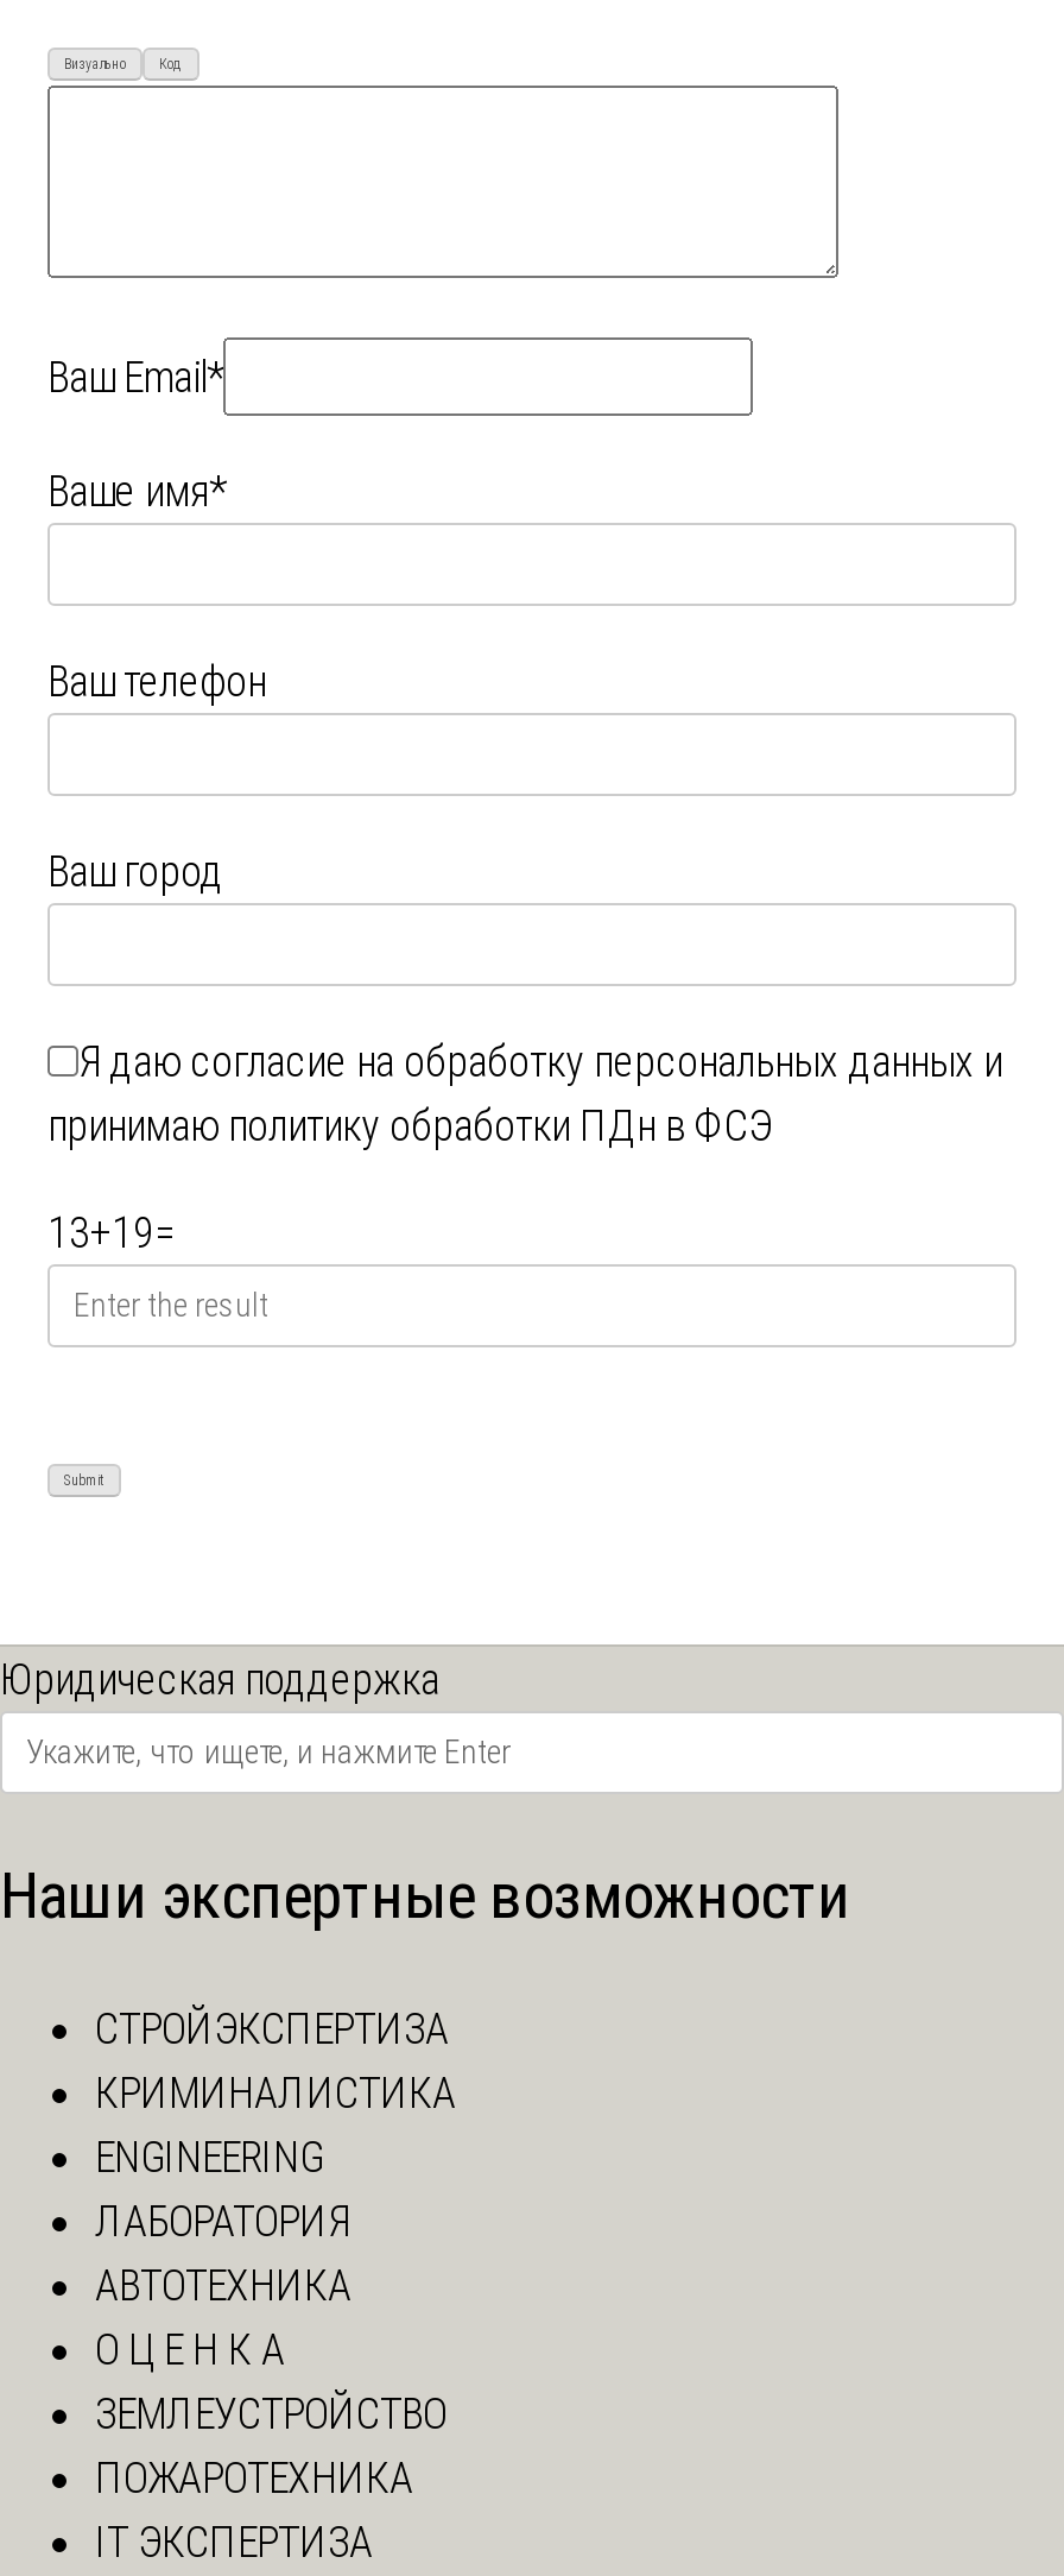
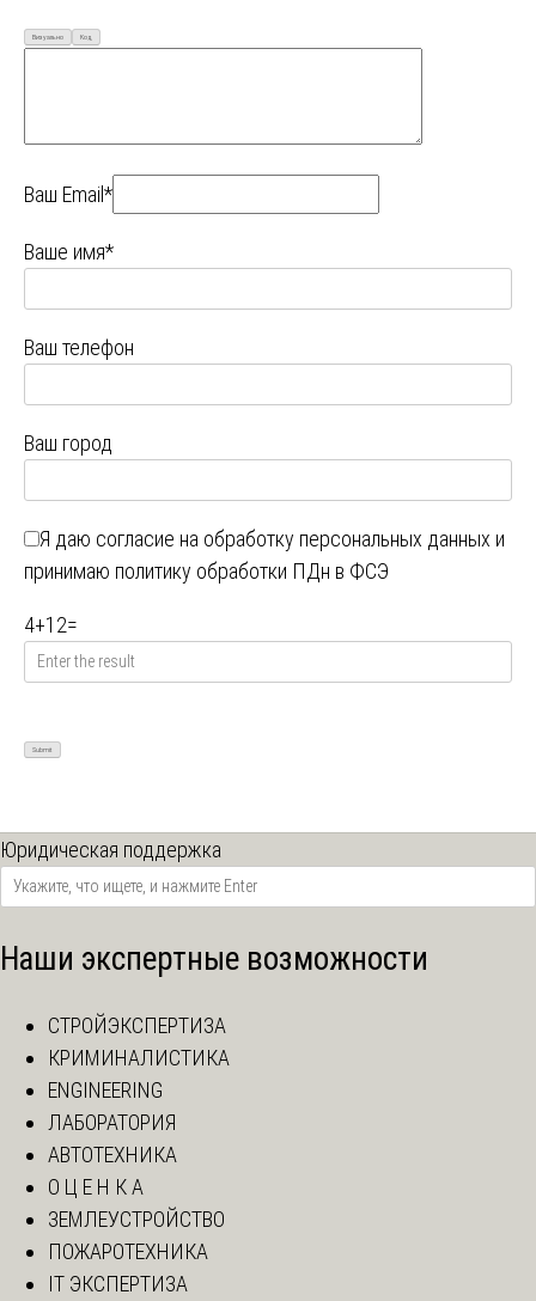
[47,1208,176,1258] 13+19= -> [24,613,78,638] 4+12=

